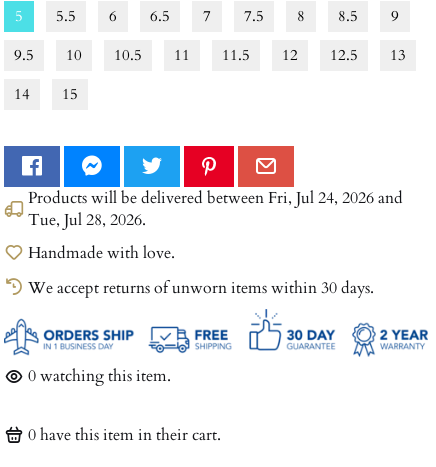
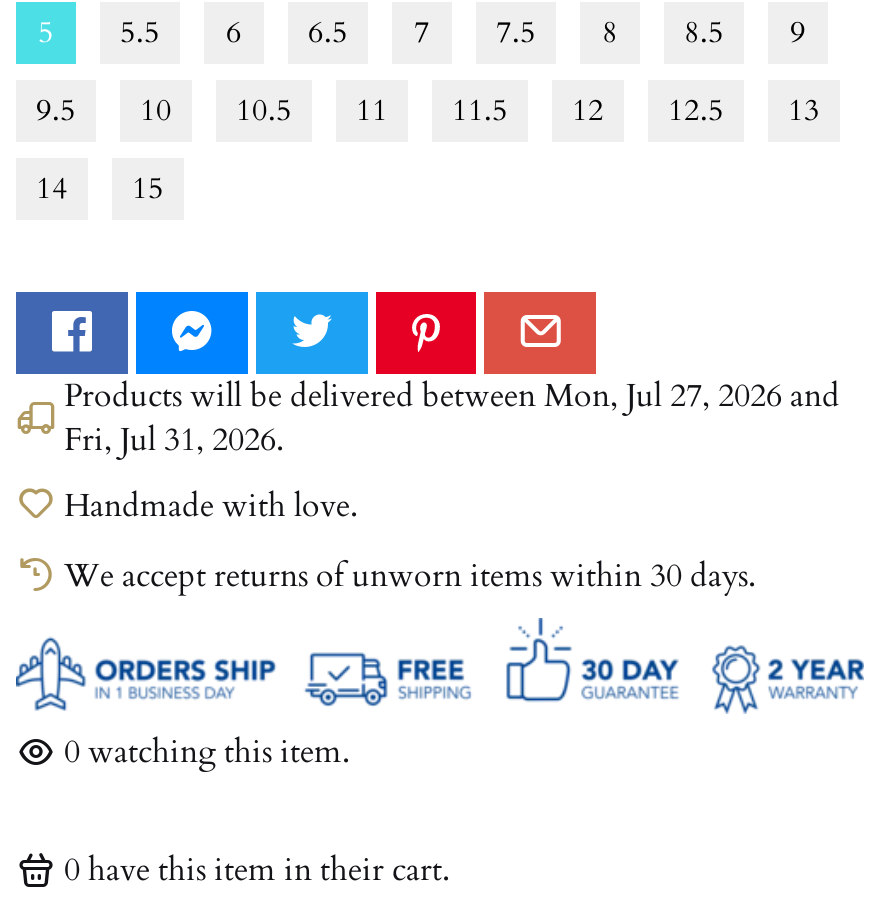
[28,187,403,209] Products will be delivered betweenFri, Jul 24, 2026 and -> [64,374,840,418] Products will be delivered betweenMon, Jul 27, 2026 and
[28,209,146,231] Tue, Jul 28, 2026. -> [64,418,284,462] Fri, Jul 31, 2026.

